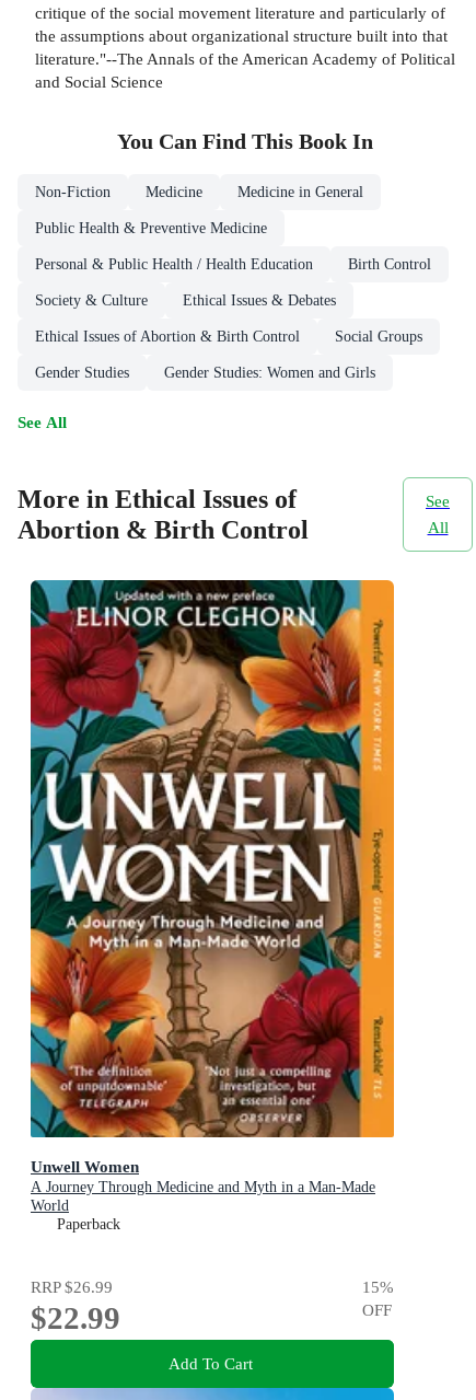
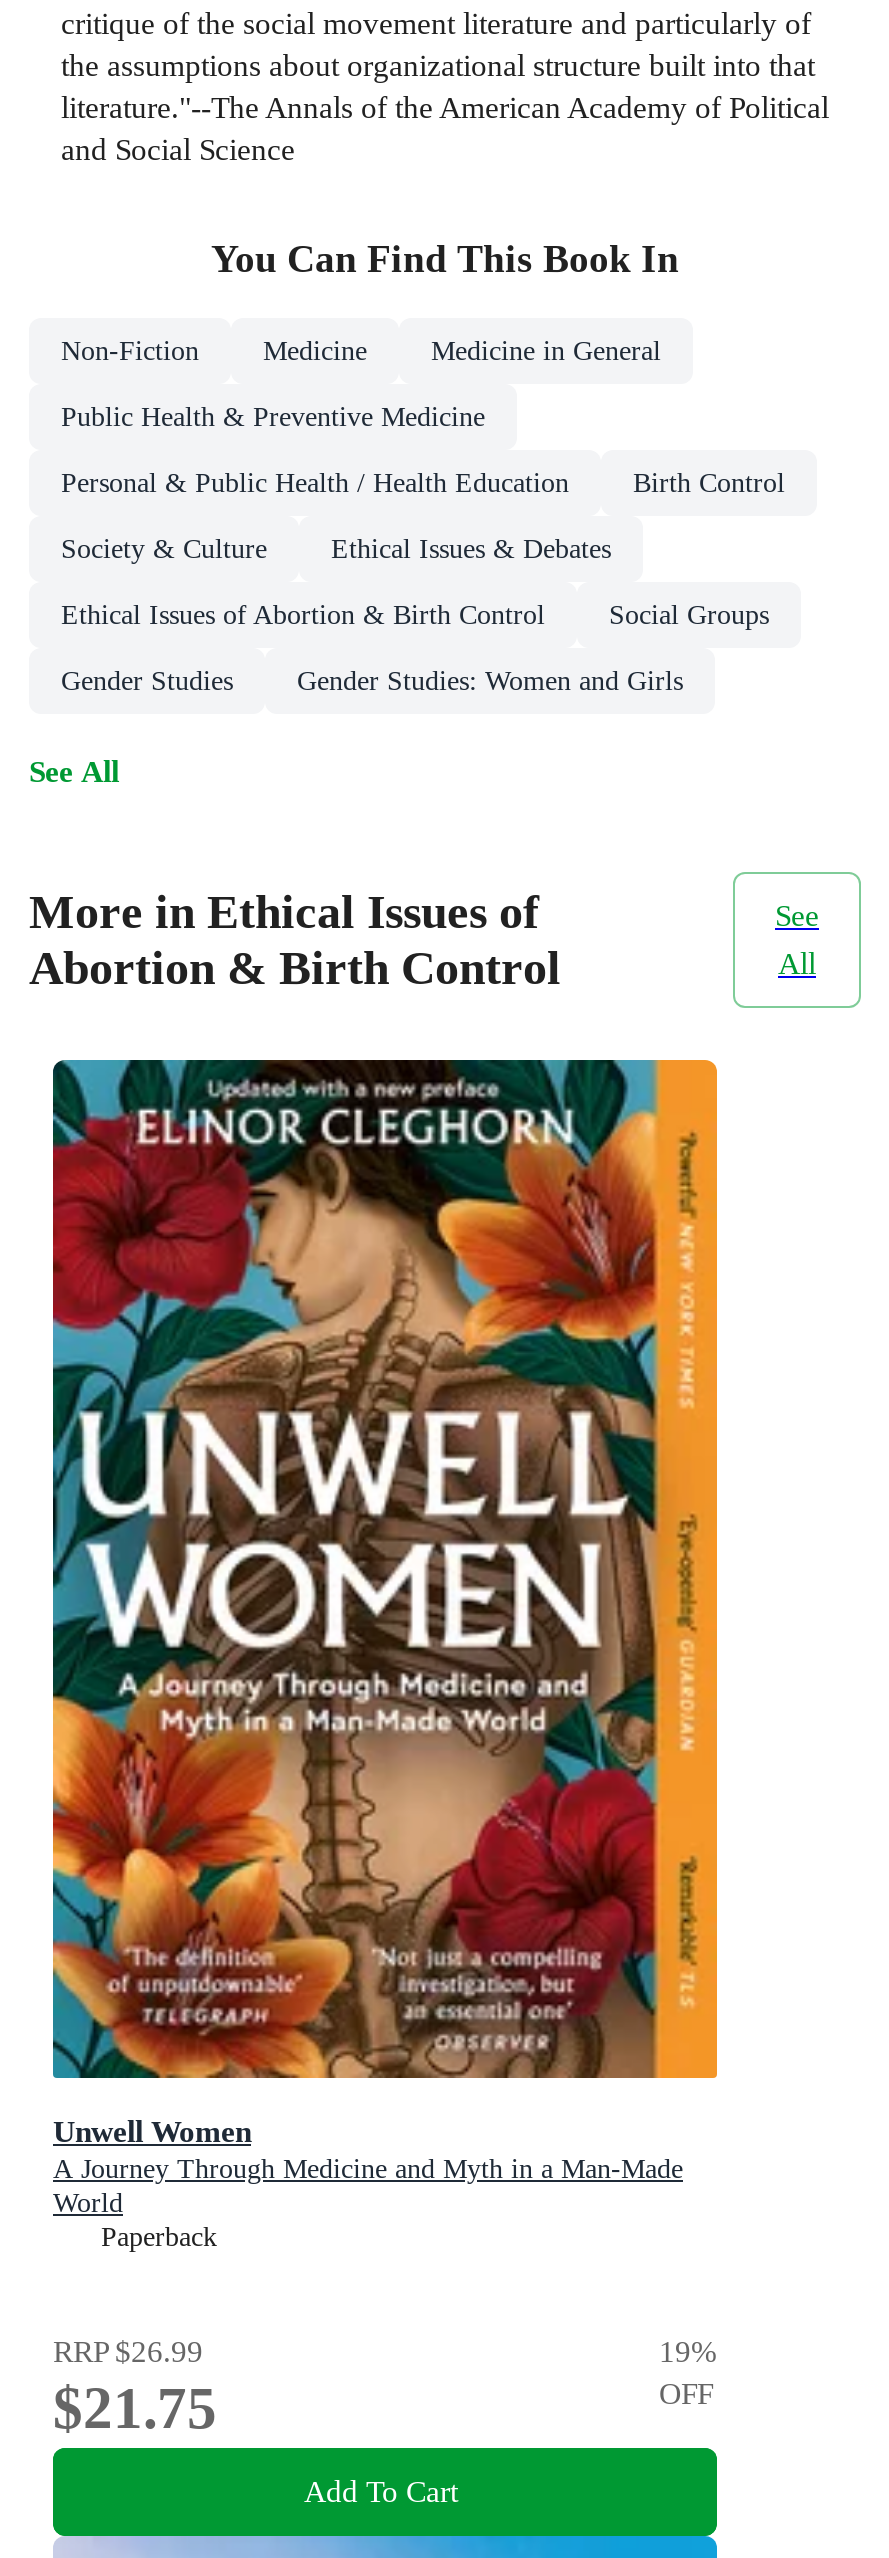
[362,1277,394,1295] 15% -> [659,2333,717,2367] 19%
[31,1300,120,1335] $22.99 -> [53,2375,217,2439] $21.75

